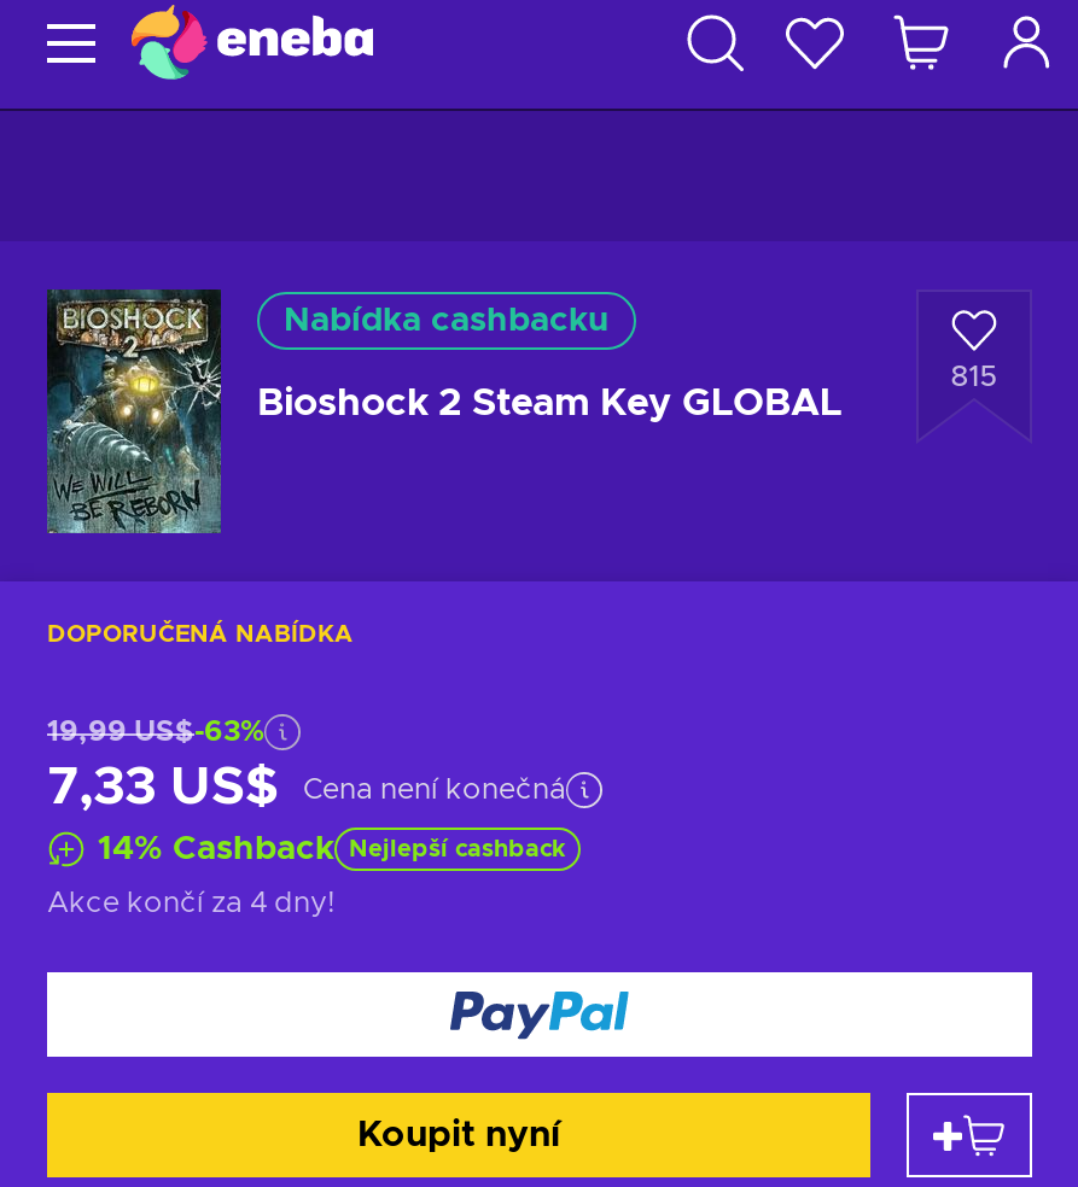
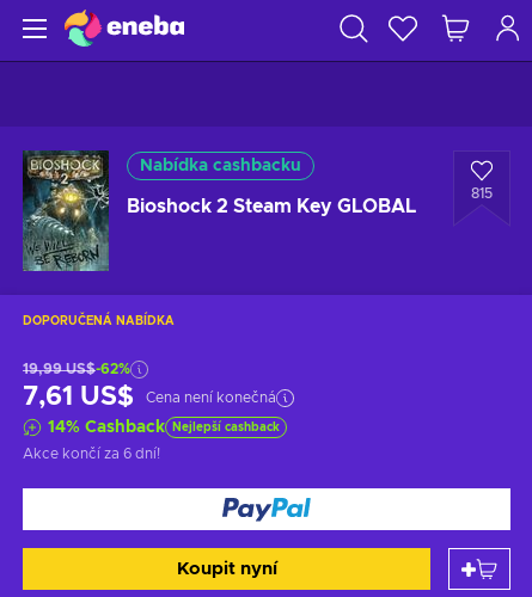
[47,717,279,814] 19,99 US$-63% | 7,33 US$ -> [23,362,134,410] 19,99 US$-62% | 7,61 US$
[47,888,334,917] Akce končí za 4 dny! -> [23,447,160,461] Akce končí za 6 dní!

